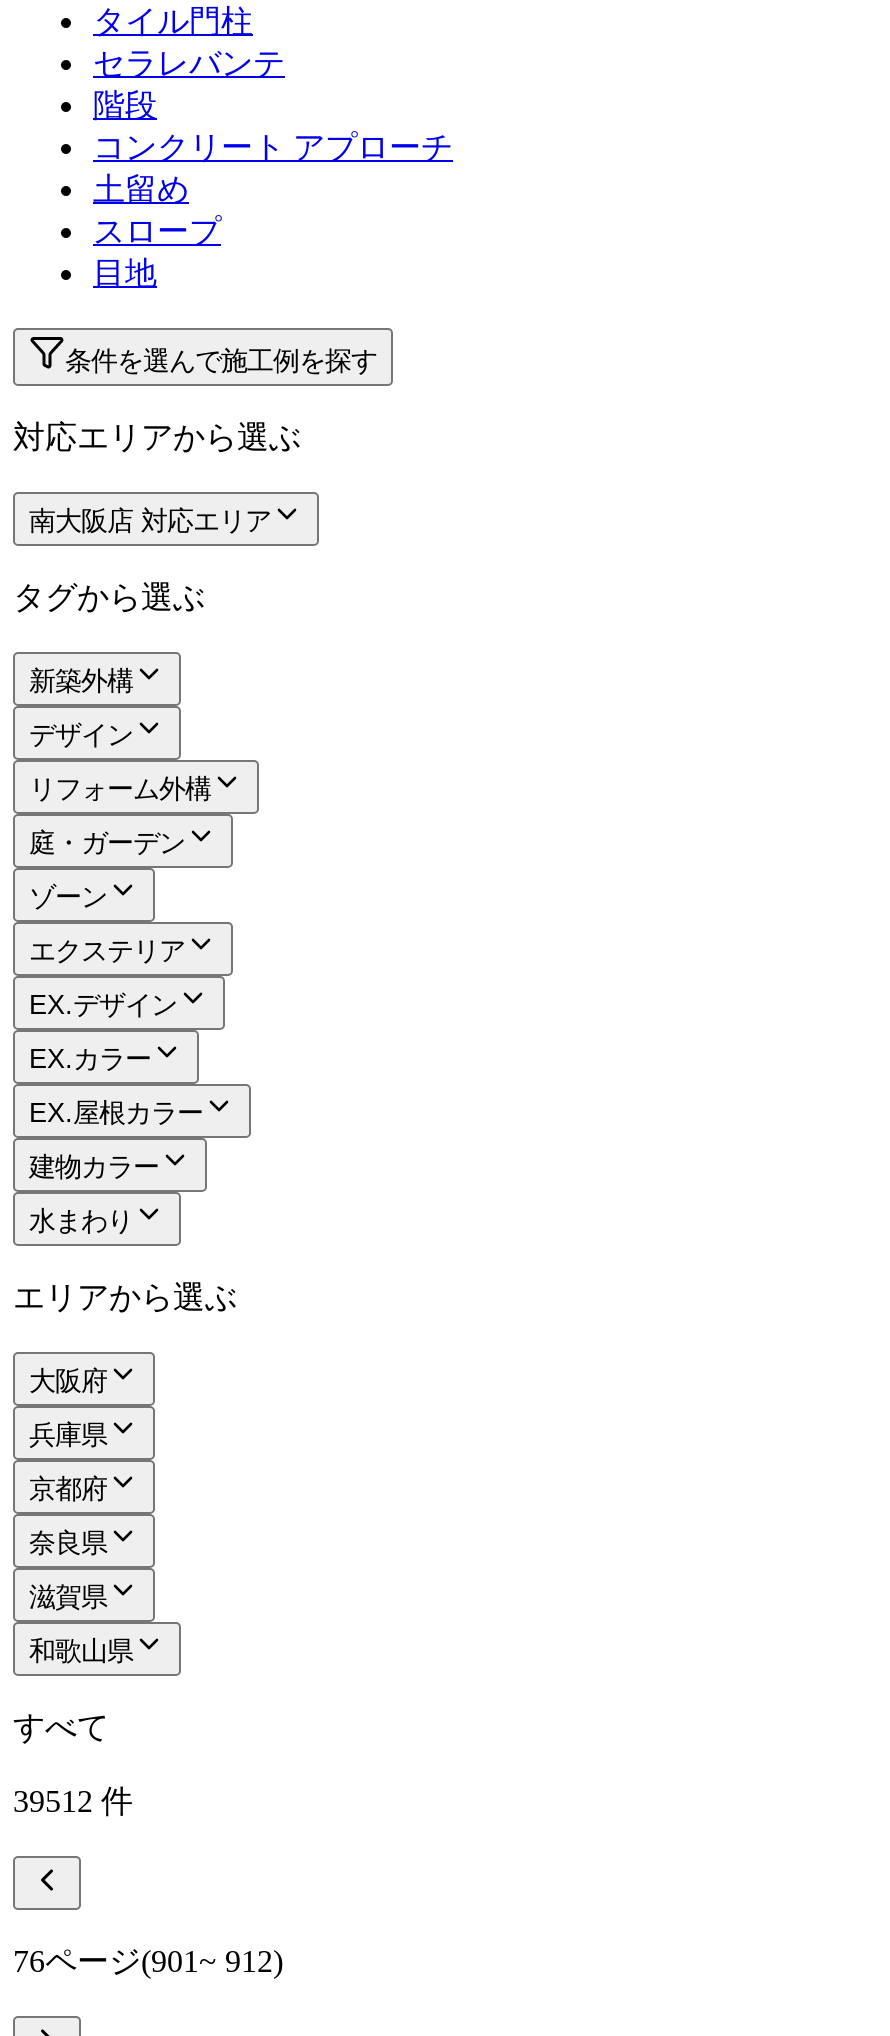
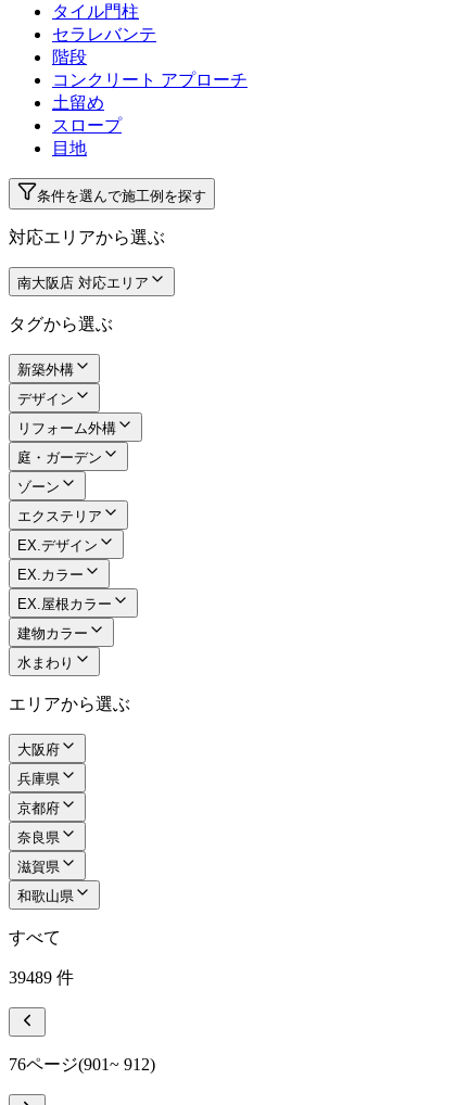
[13,1785,133,1819] 39512件 -> [9,969,74,987] 39489件

